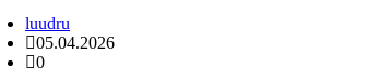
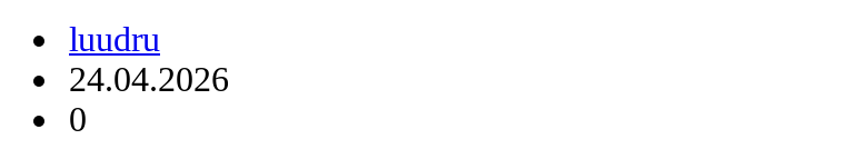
[36,34,115,52] 05.04.2026 -> [69,60,229,98] 24.04.2026

